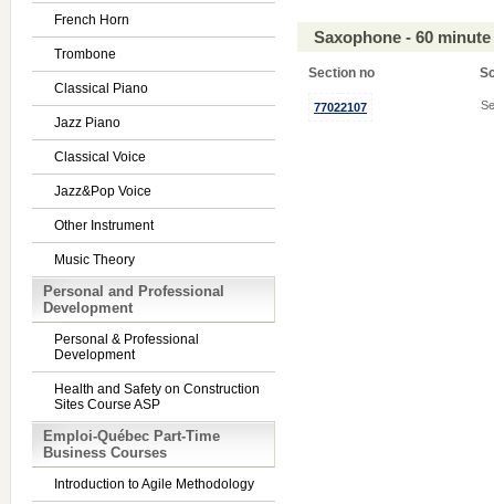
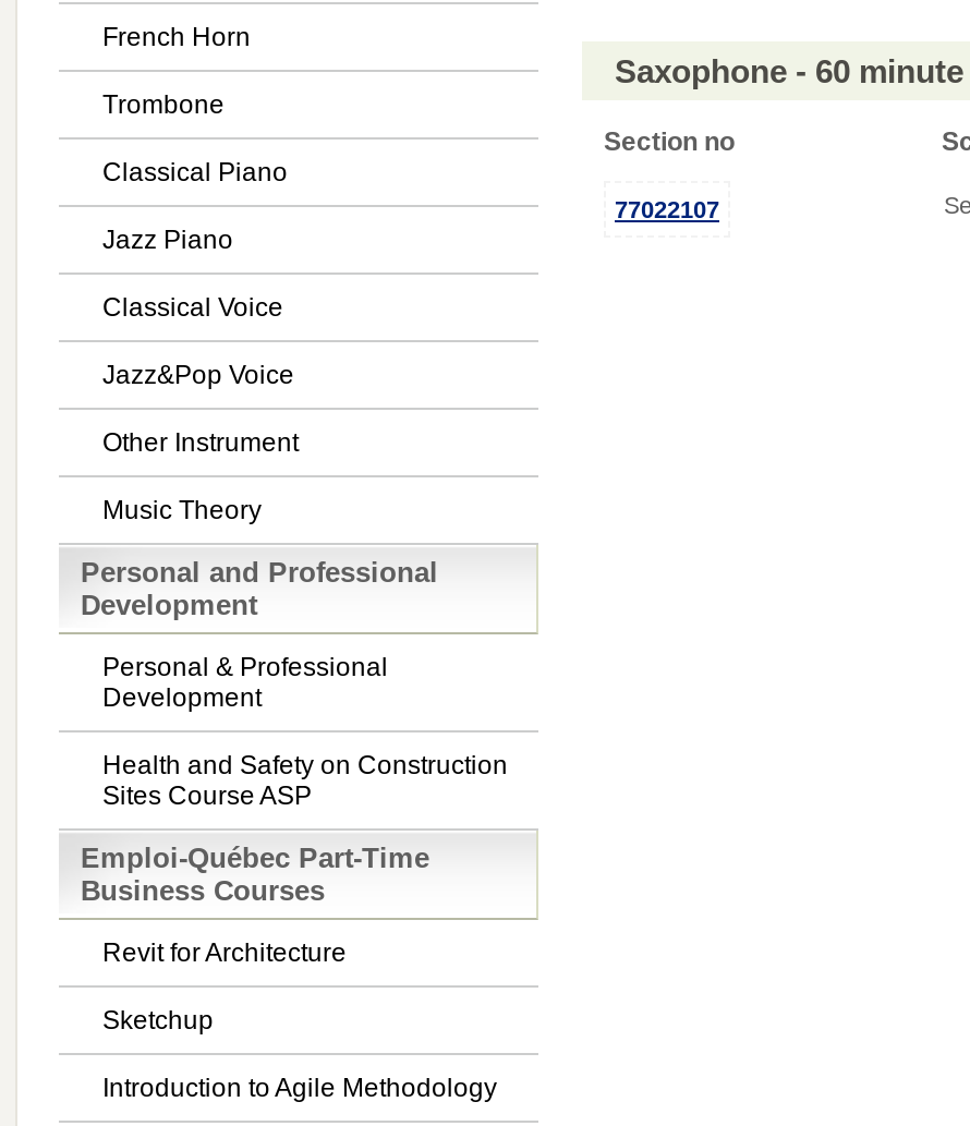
none -> [102,937,347,1036] Revit for Architecture | Sketchup

